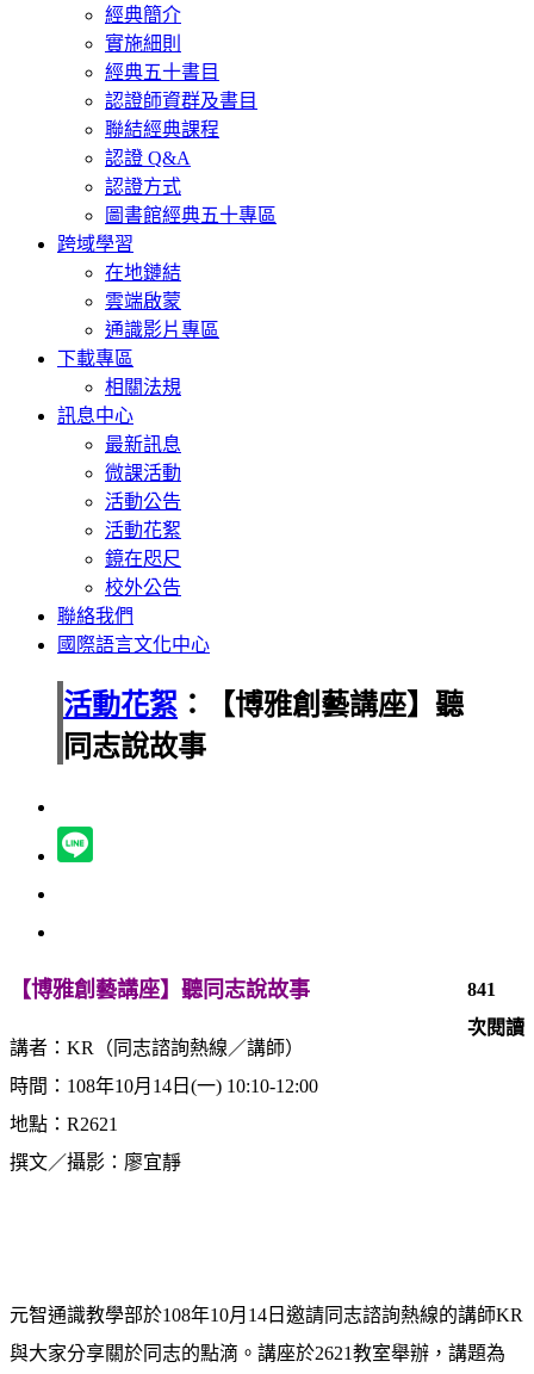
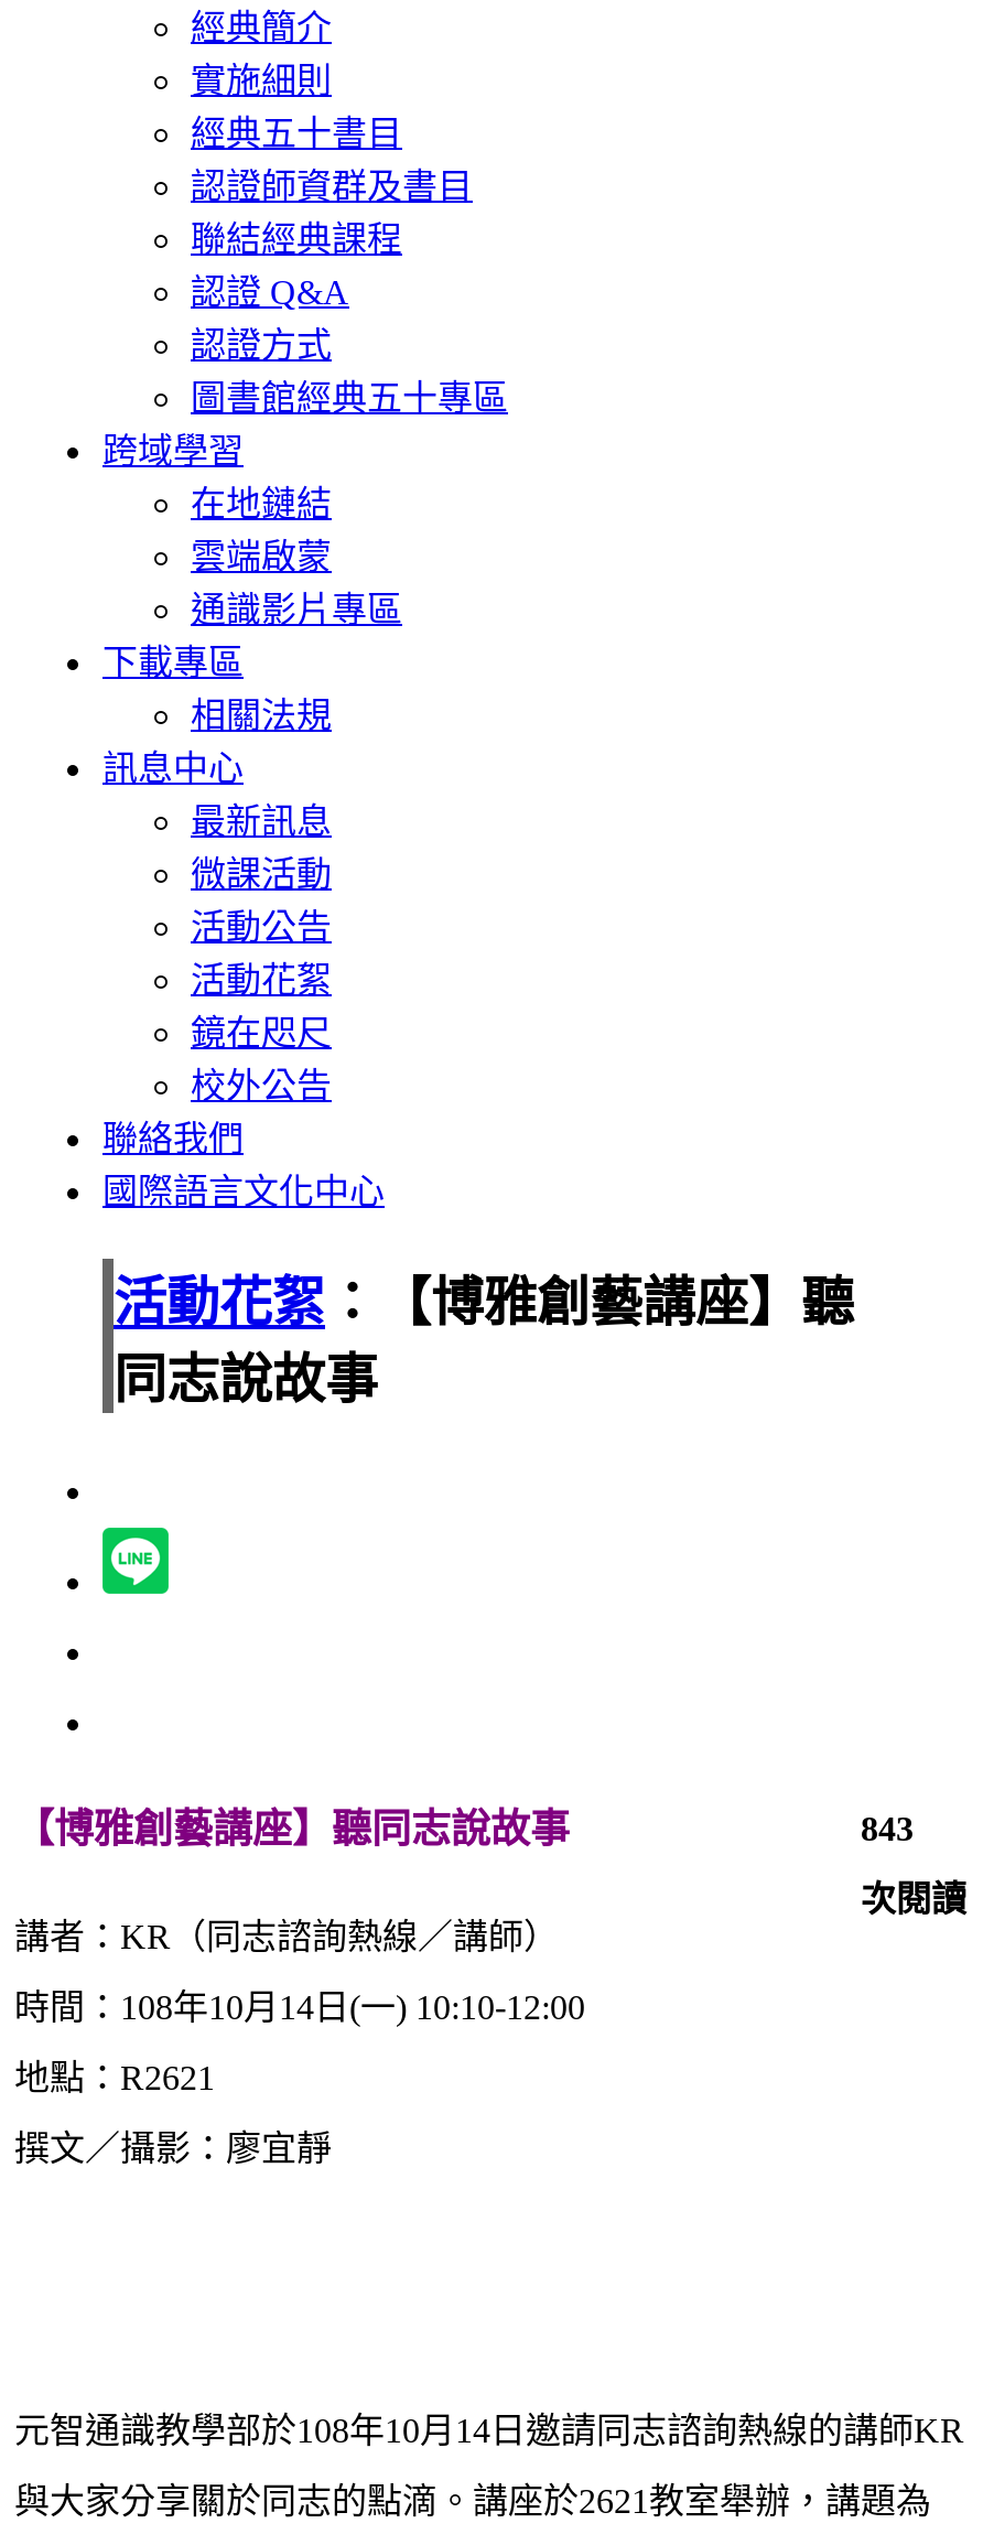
[467,979,496,999] 841 -> [861,1809,914,1847] 843

